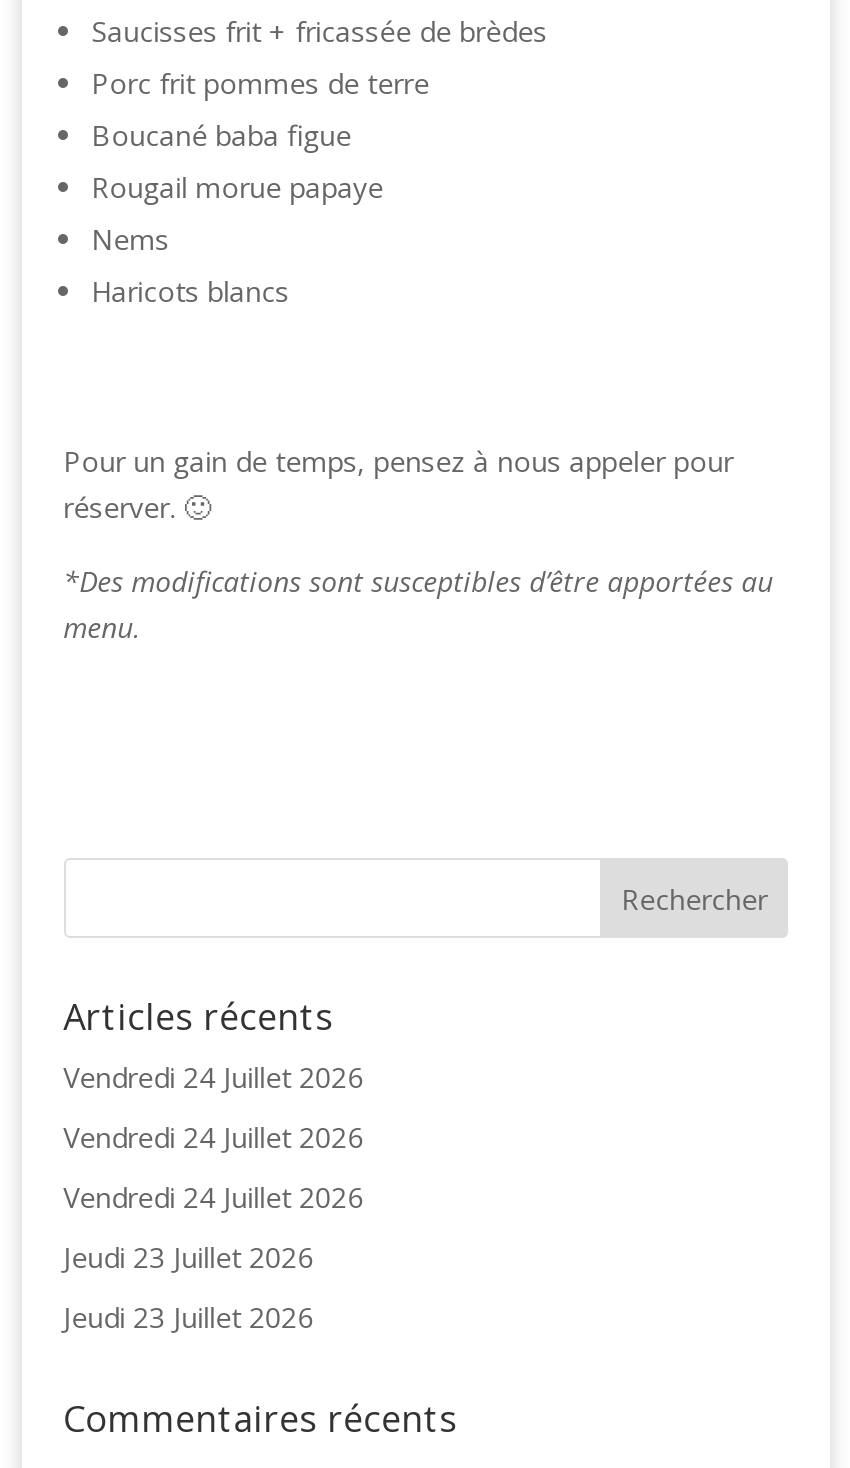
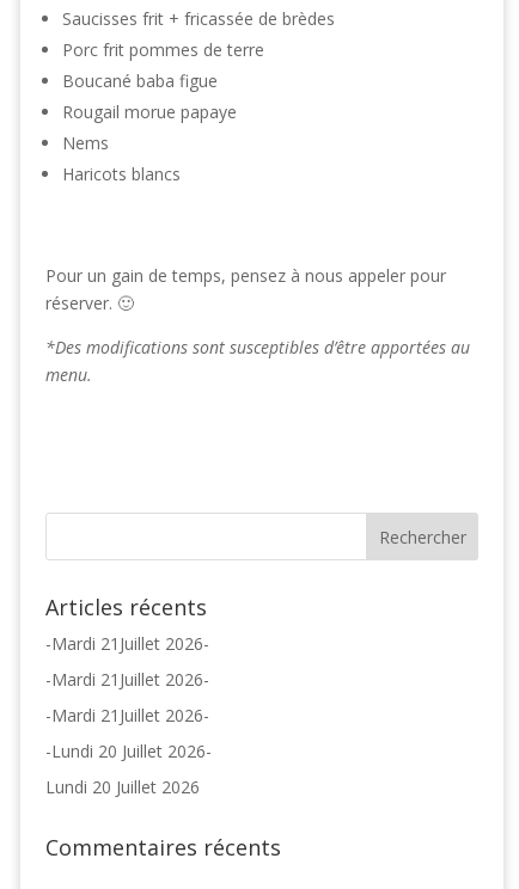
[63,1058,363,1096] Vendredi 24 Juillet 2026 -> [45,632,209,655] -Mardi 21Juillet 2026-
[63,1118,363,1156] Vendredi 24 Juillet 2026 -> [45,668,209,690] -Mardi 21Juillet 2026-
[63,1178,363,1216] Vendredi 24 Juillet 2026 -> [45,704,209,726] -Mardi 21Juillet 2026-
[63,1238,313,1276] Jeudi 23 Juillet 2026 -> [45,739,211,762] -Lundi 20 Juillet 2026-
[63,1298,313,1336] Jeudi 23 Juillet 2026 -> [45,775,199,798] Lundi 20 Juillet 2026

